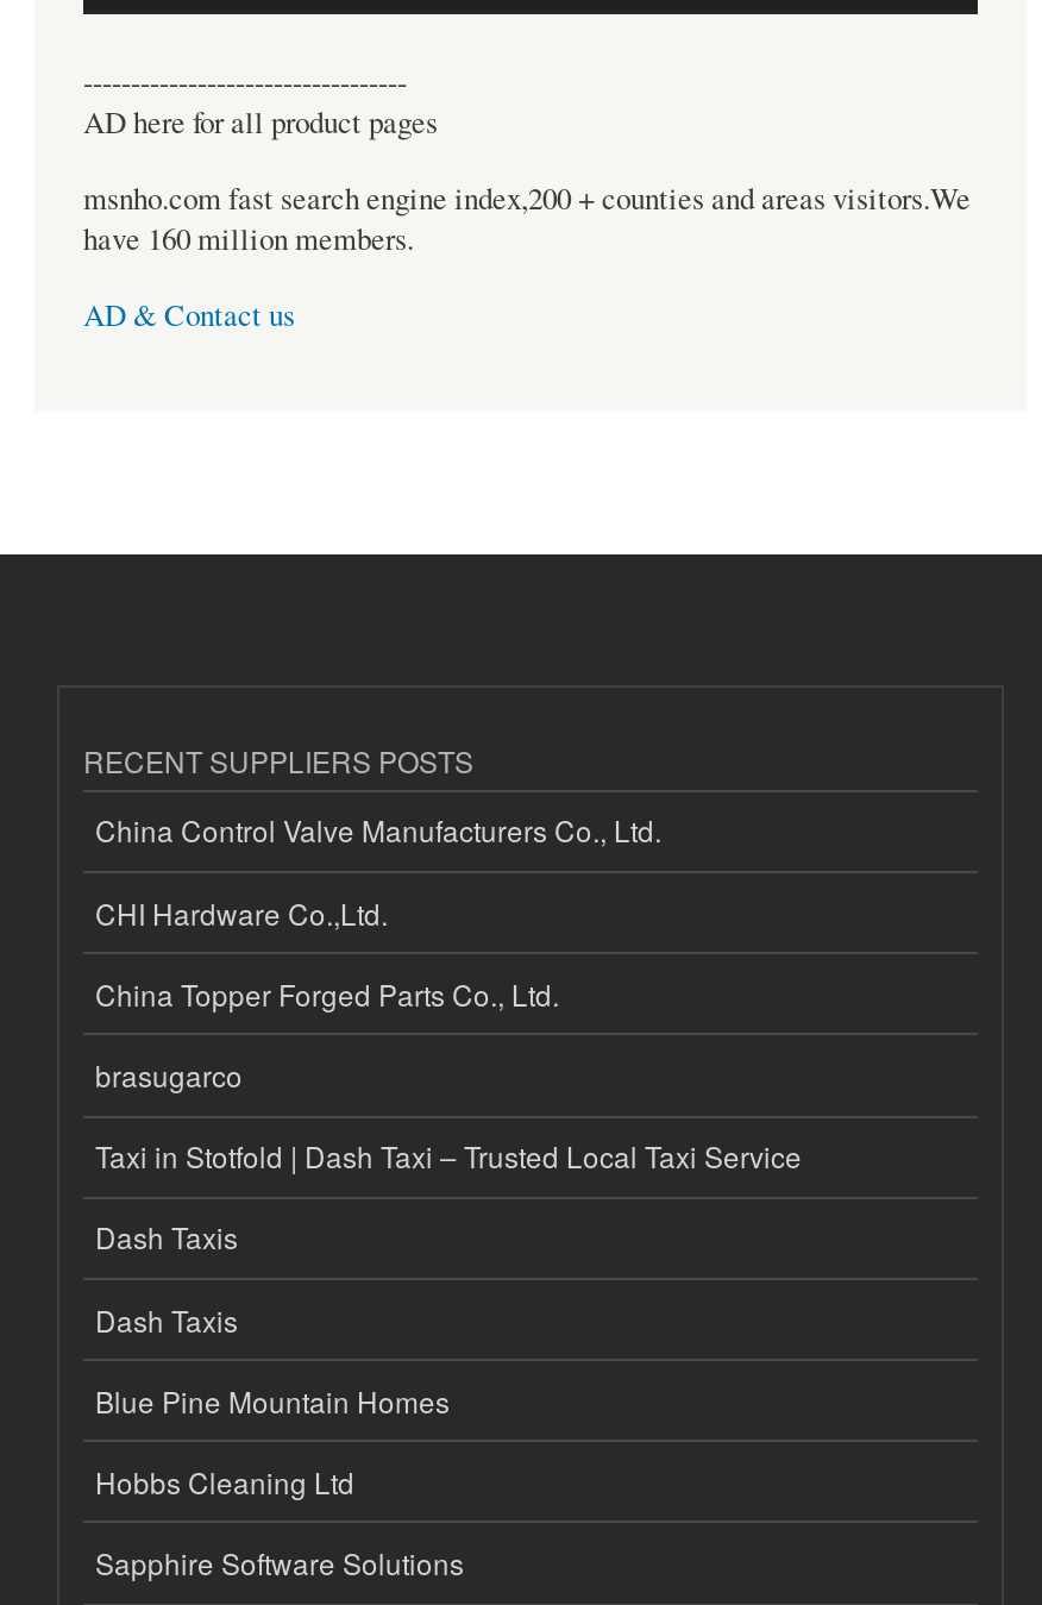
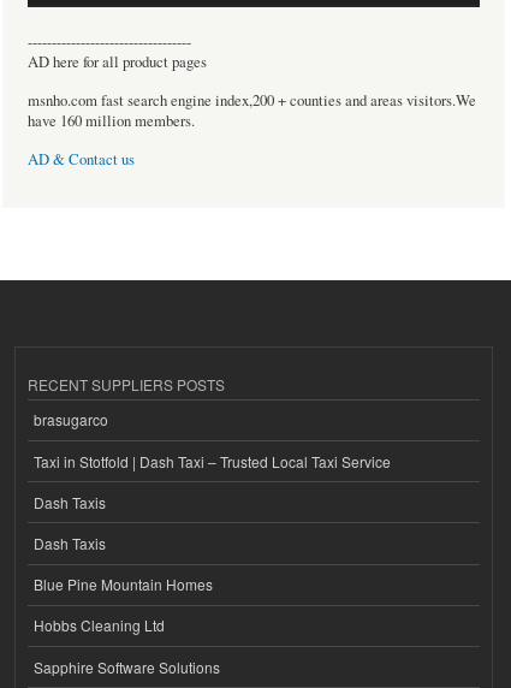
[95,810,661,1013] China Control Valve Manufacturers Co., Ltd. | CHI Hardware Co.,Ltd. | China Topper Forged Parts Co., Ltd. -> none

